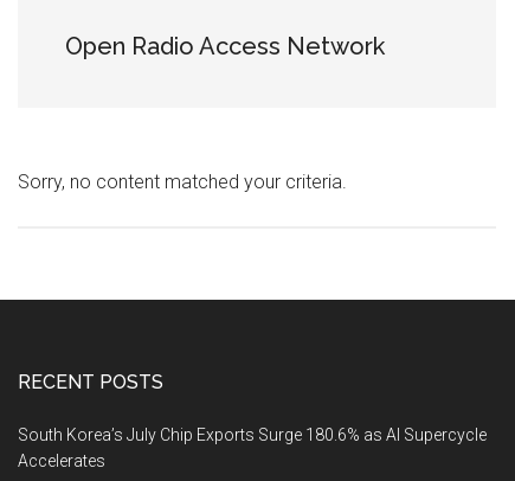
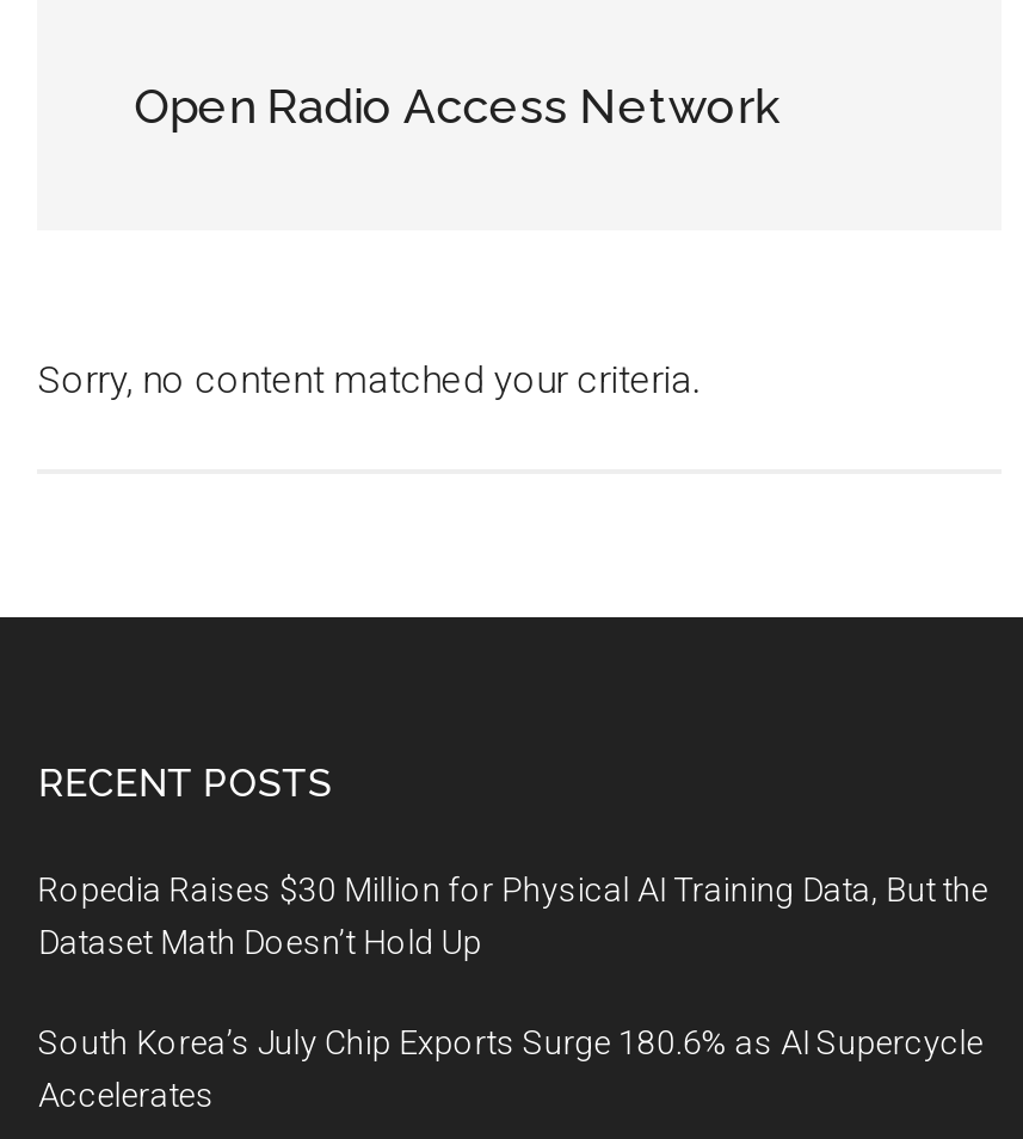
none -> [38,870,988,961] Ropedia Raises $30 Million for Physical AI Training Data, But the | Dataset Math Doesn’t Hold Up

